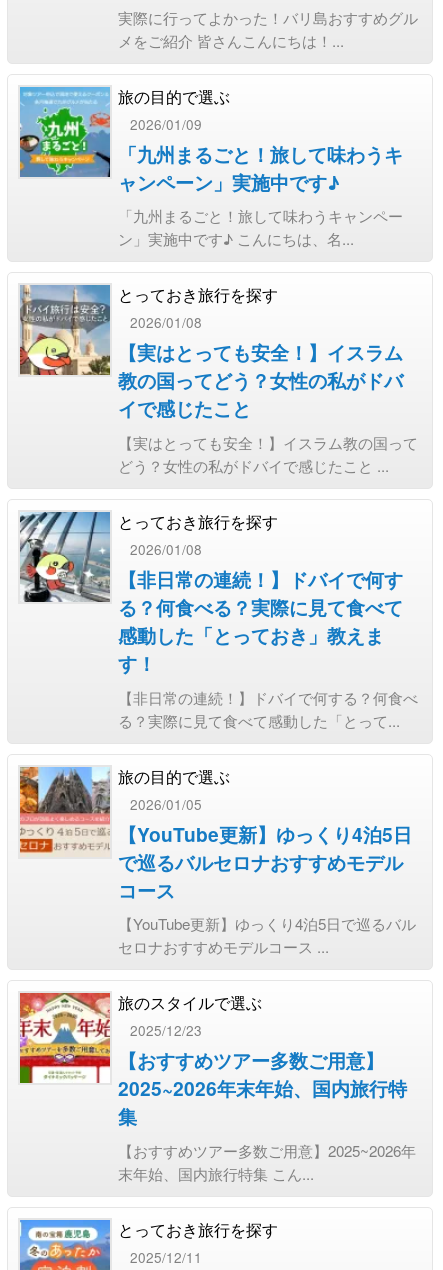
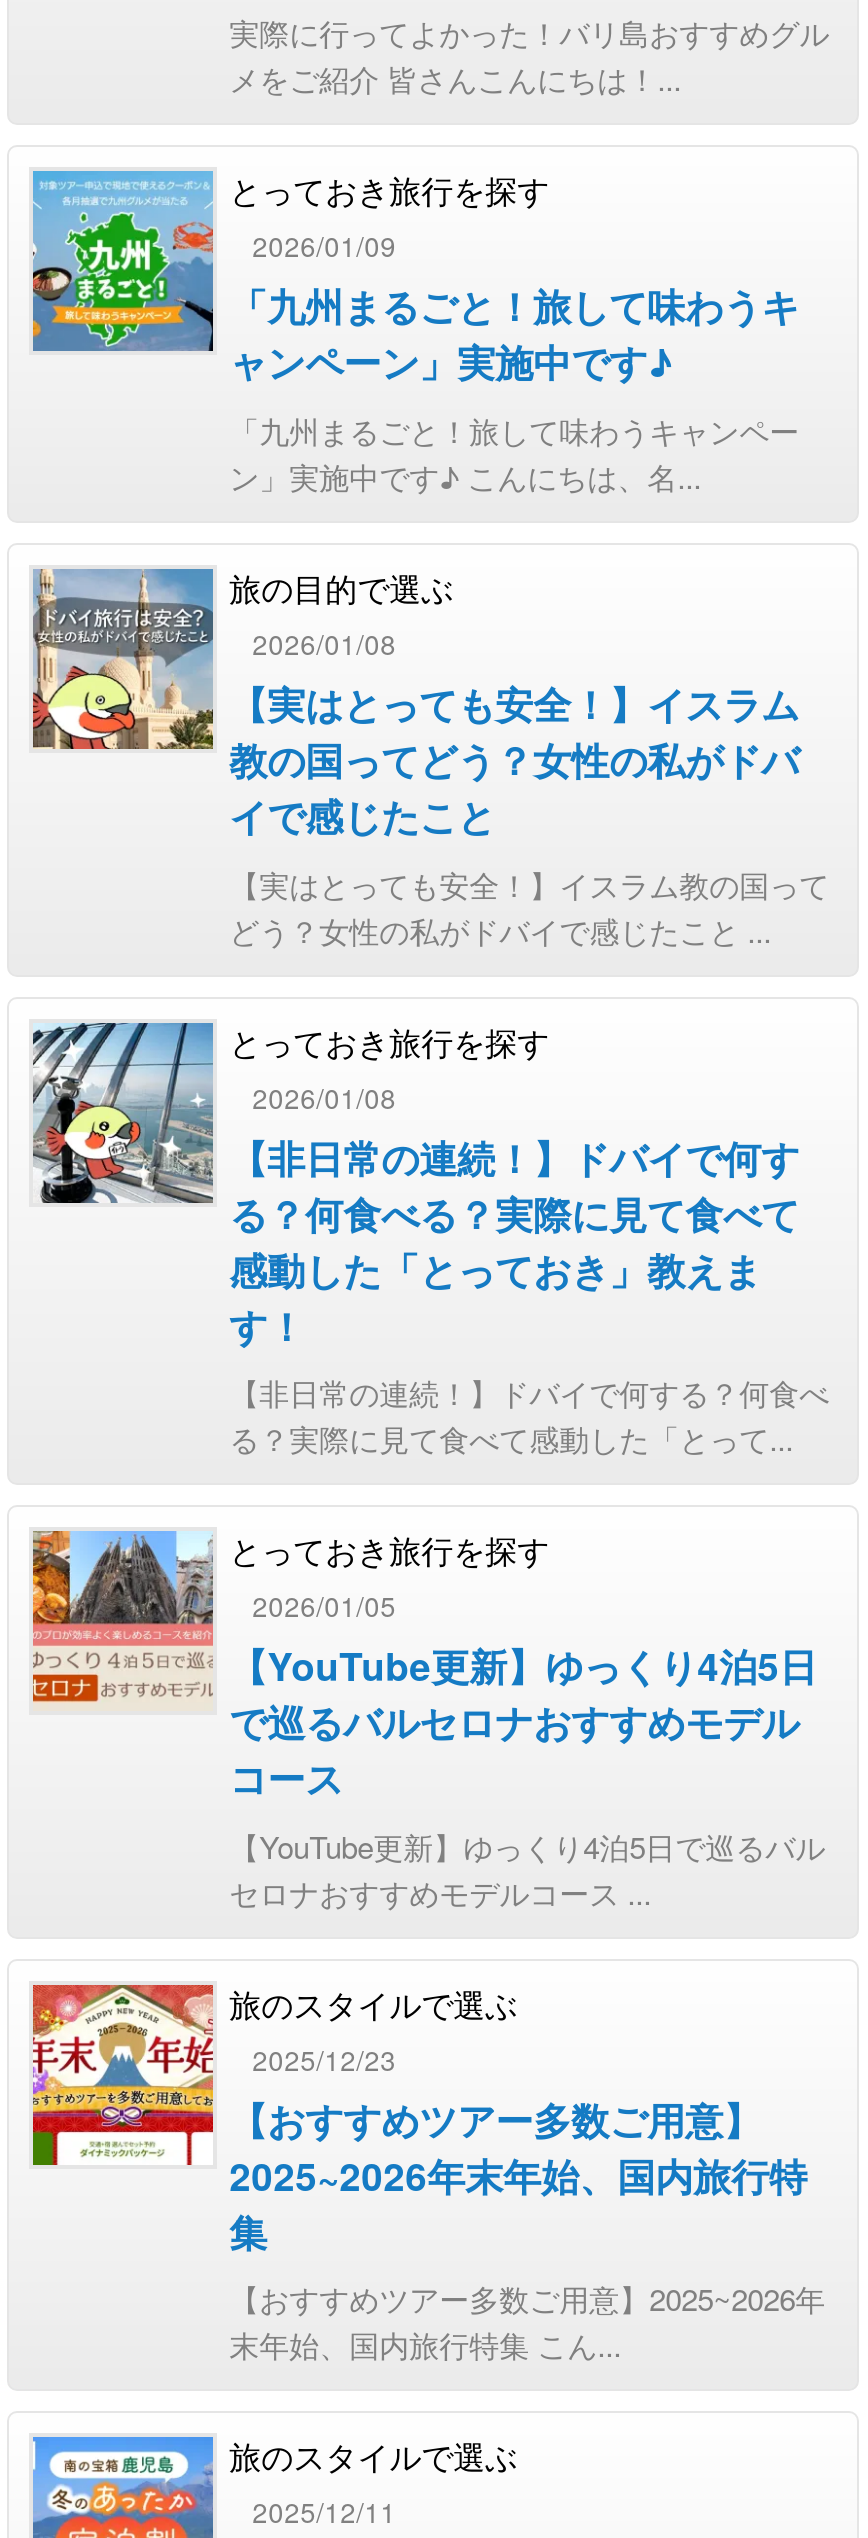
[118,85,230,108] 旅の目的で選ぶ -> [229,167,549,213] とっておき旅行を探す
[118,283,278,306] とっておき旅行を探す -> [229,565,453,611] 旅の目的で選ぶ
[118,764,230,787] 旅の目的で選ぶ -> [229,1527,549,1573] とっておき旅行を探す
[118,1218,278,1241] とっておき旅行を探す -> [229,2433,517,2479] 旅のスタイルで選ぶ

